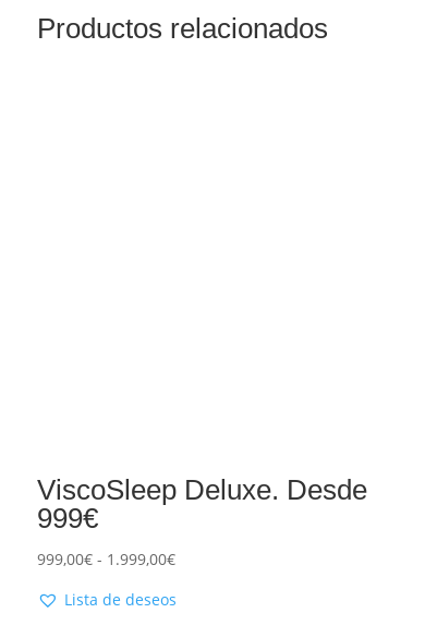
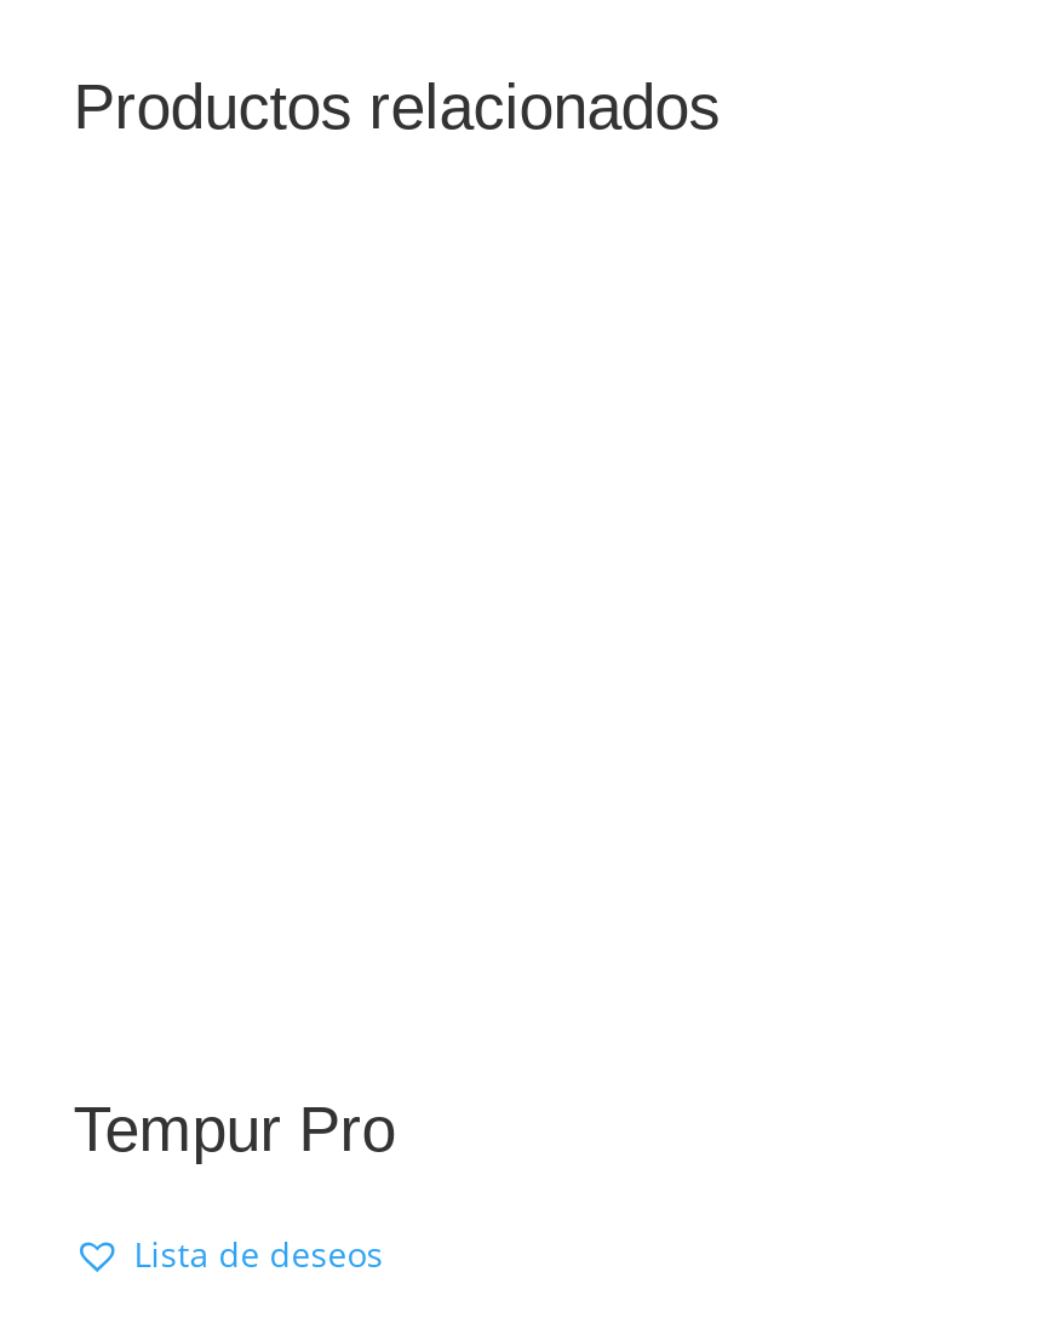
[37,473,367,569] ViscoSleep Deluxe. Desde | 999€ | 999,00€ - 1.999,00€ -> [73,1092,396,1165] Tempur Pro

